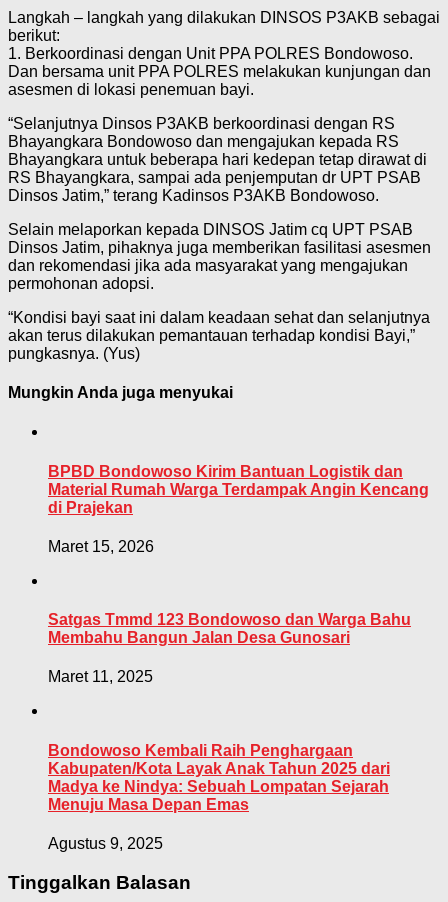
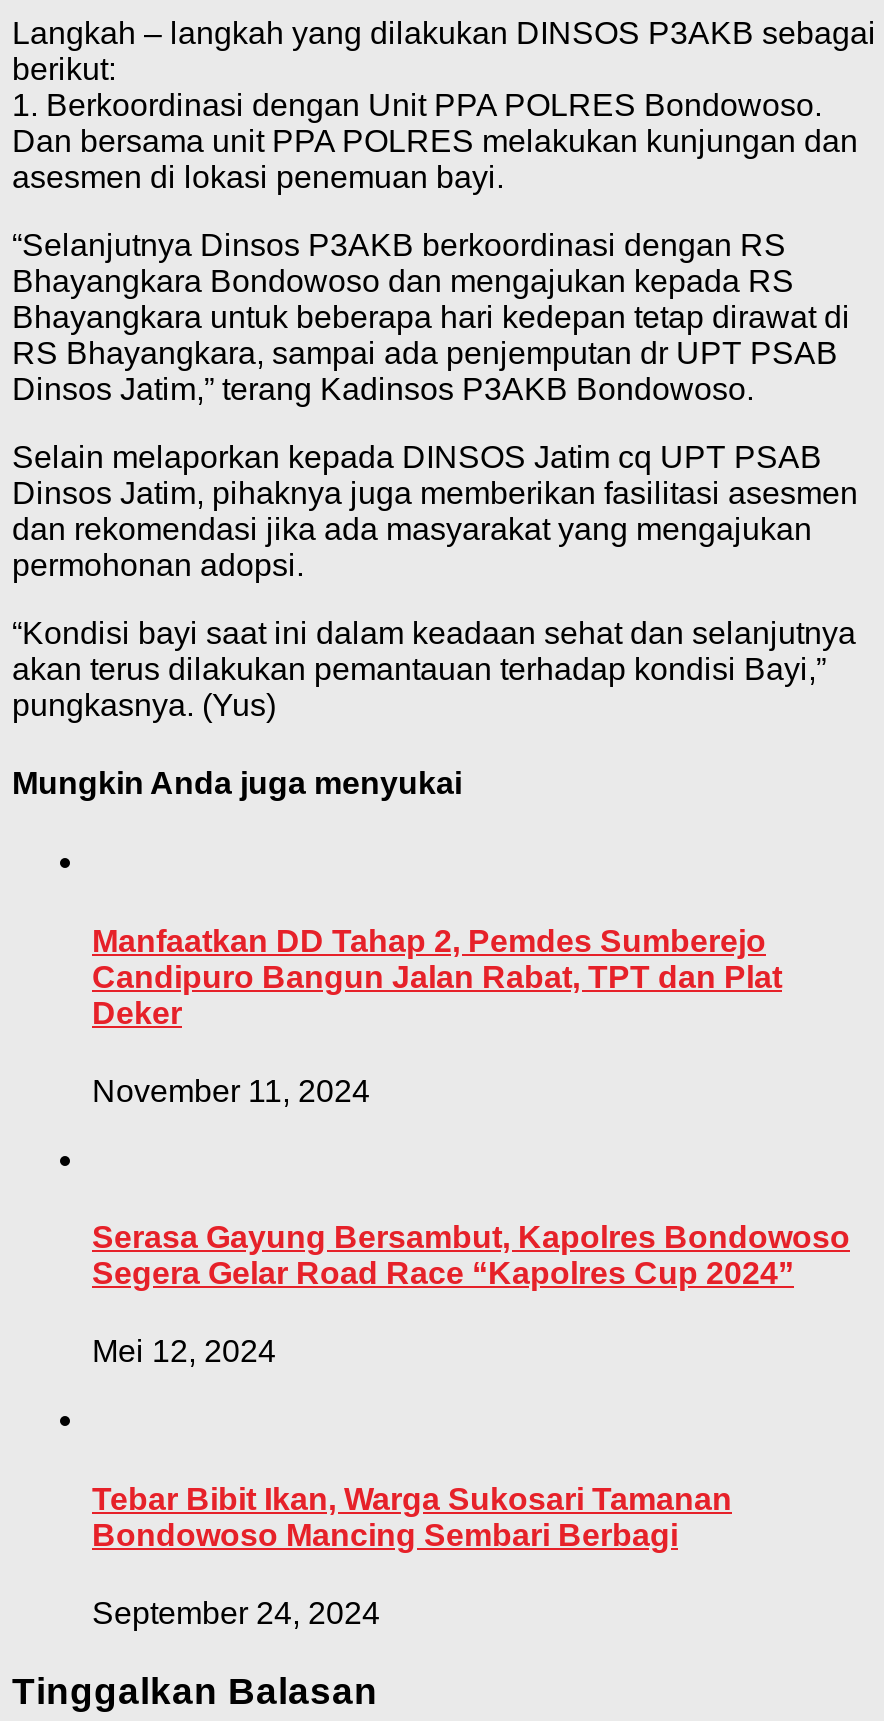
[48,463,429,516] BPBD Bondowoso Kirim Bantuan Logistik dan | Material Rumah Warga Terdampak Angin Kencang | di Prajekan -> [92,923,782,1029] Manfaatkan DD Tahap 2, Pemdes Sumberejo | Candipuro Bangun Jalan Rabat, TPT dan Plat | Deker
[48,538,154,555] Maret 15, 2026 -> [92,1074,370,1108] November 11, 2024
[48,611,411,646] Satgas Tmmd 123 Bondowoso dan Warga Bahu | Membahu Bangun Jalan Desa Gunosari -> [92,1220,850,1290] Serasa Gayung Bersambut, Kapolres Bondowoso | Segera Gelar Road Race “Kapolres Cup 2024”
[48,668,153,685] Maret 11, 2025 -> [92,1335,276,1369] Mei 12, 2024
[48,742,390,813] Bondowoso Kembali Raih Penghargaan | Kabupaten/Kota Layak Anak Tahun 2025 dari | Madya ke Nindya: Sebuah Lompatan Sejarah | Menuju Masa Depan Emas -> [92,1481,732,1551] Tebar Bibit Ikan, Warga Sukosari Tamanan | Bondowoso Mancing Sembari Berbagi
[48,835,163,852] Agustus 9, 2025 -> [92,1596,380,1630] September 24, 2024

